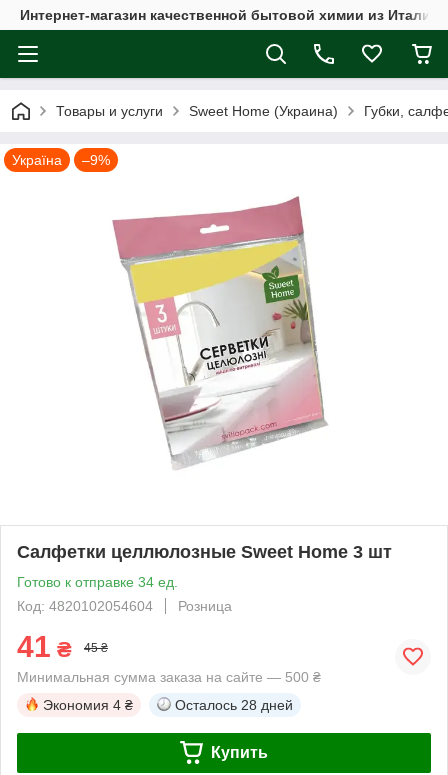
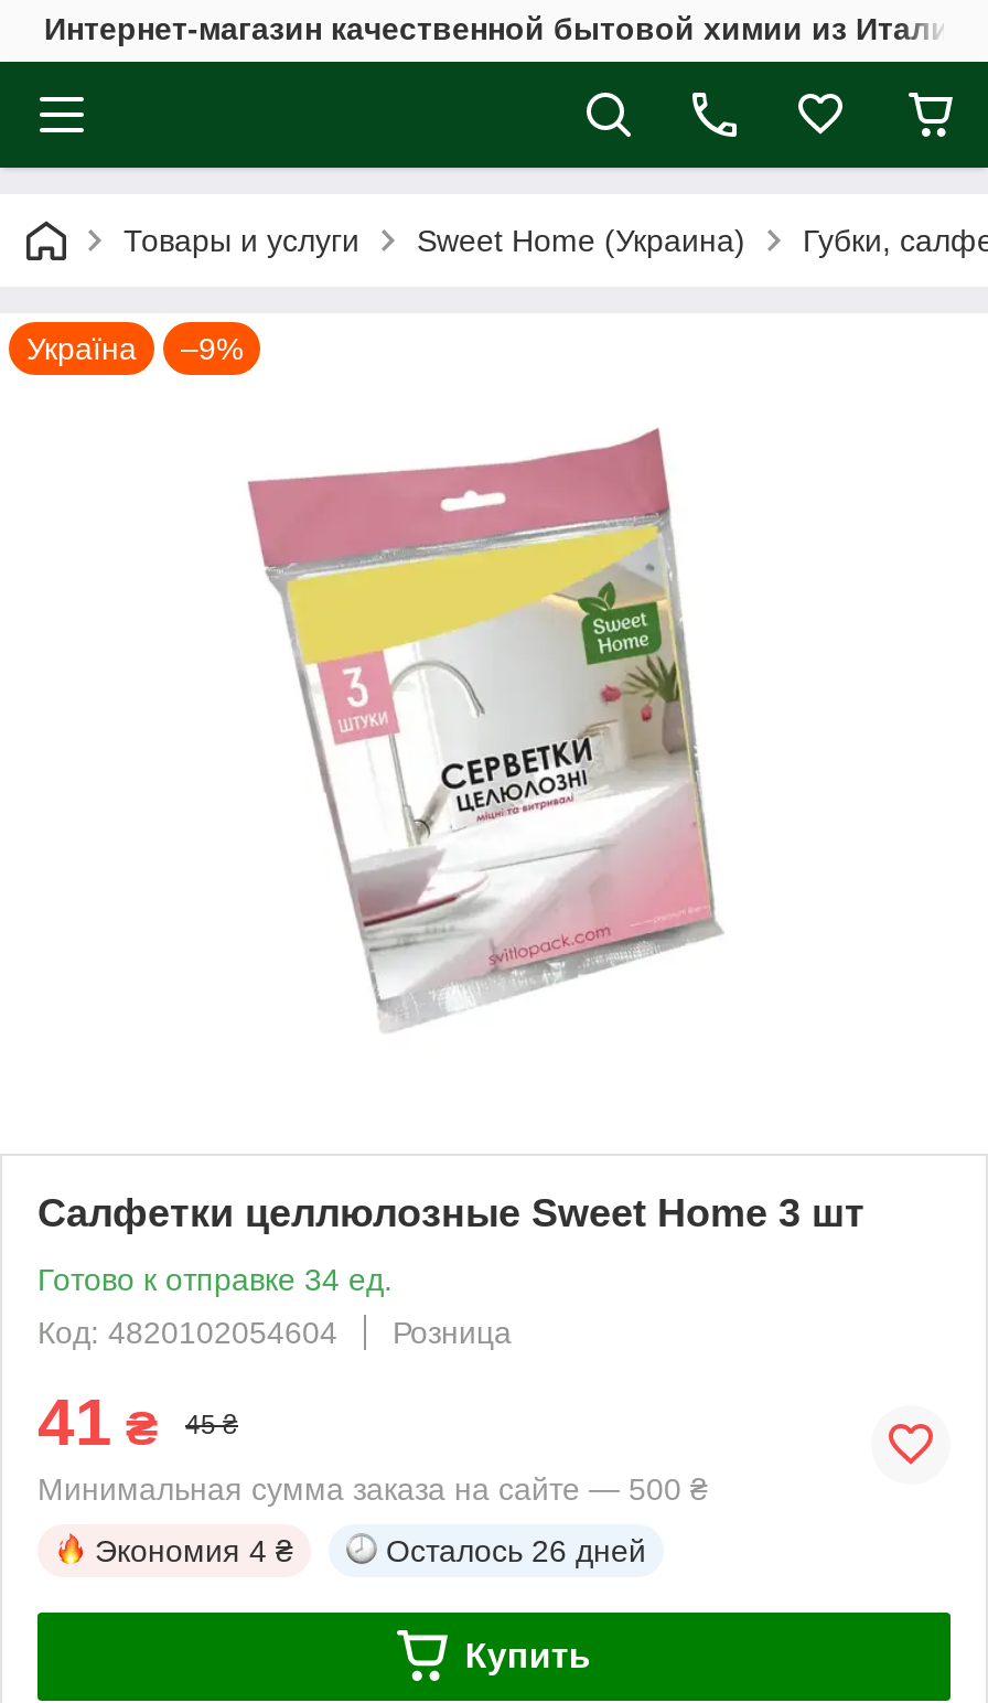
[175,697,293,713] Осталось 28 дней -> [386,1533,646,1568] Осталось 26 дней

